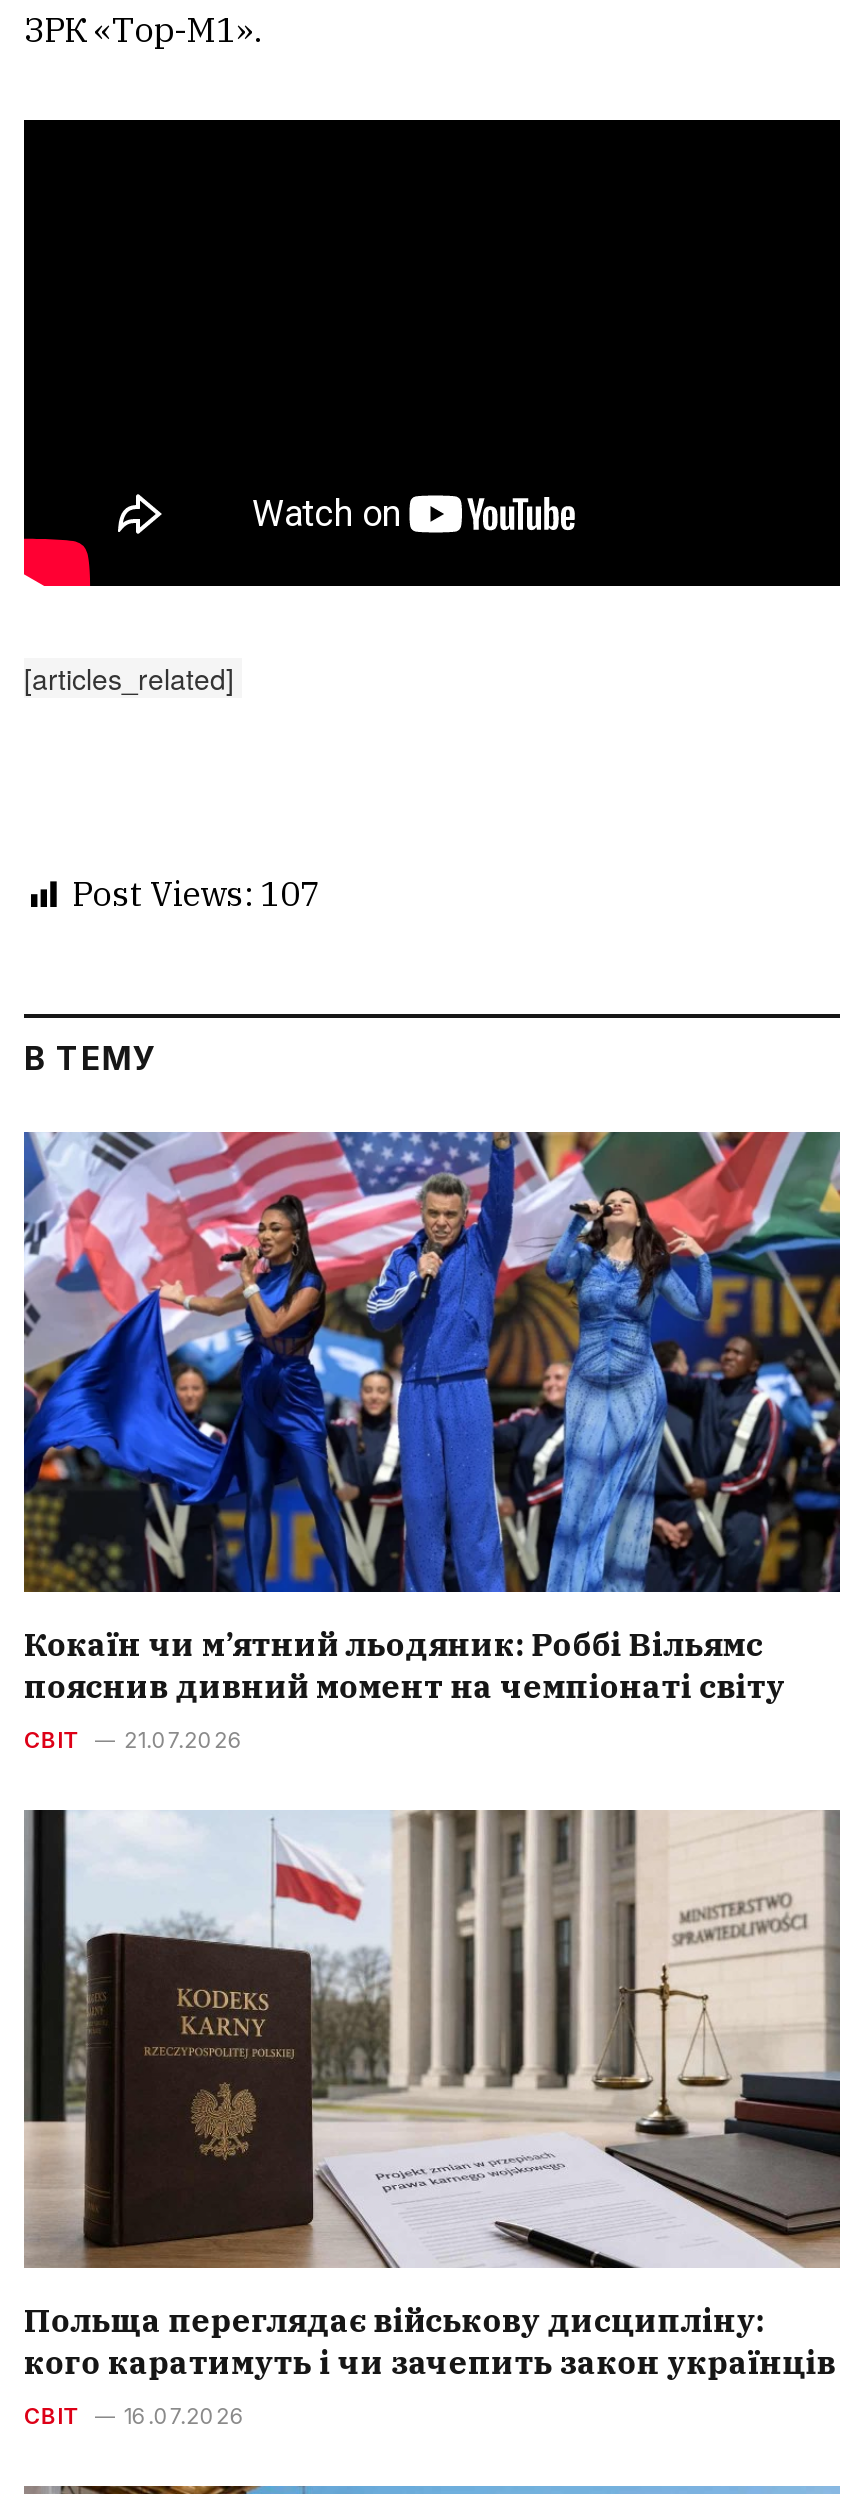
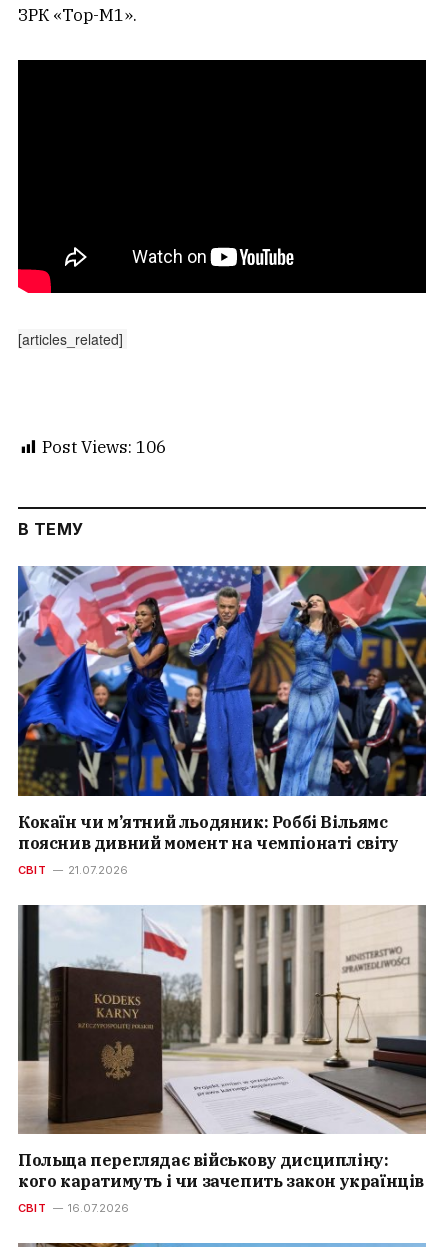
[72,873,320,917] Post Views: 107 -> [42,436,166,458] Post Views: 106

